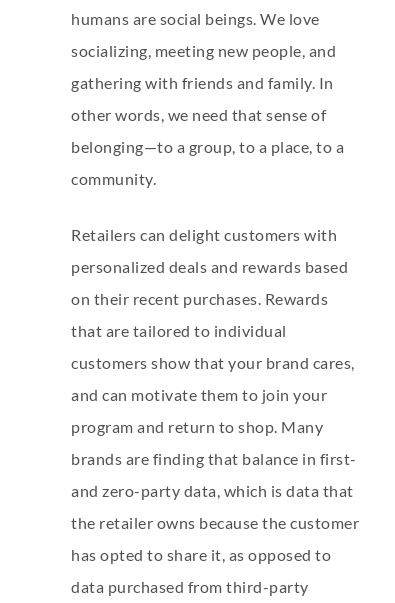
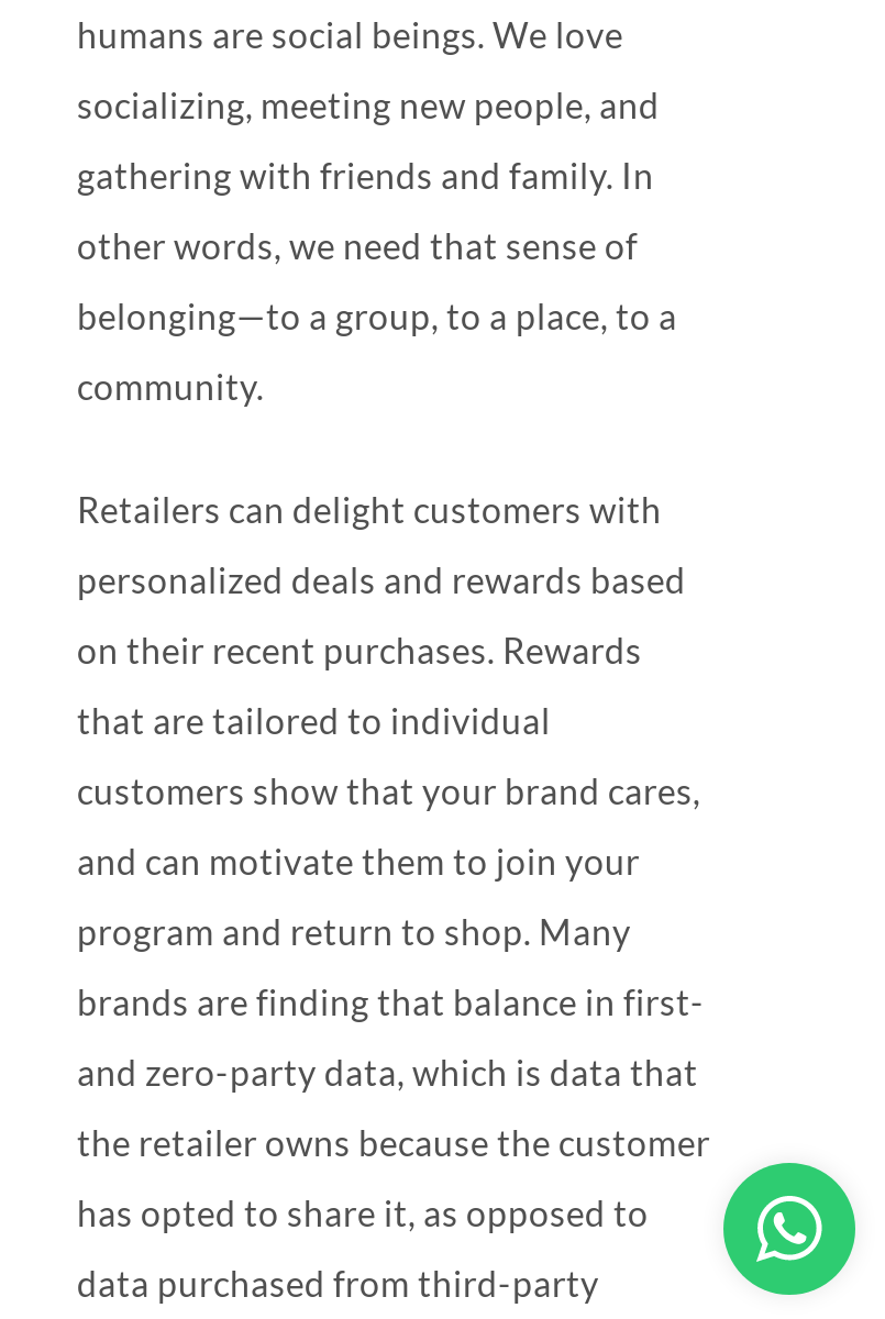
none -> [719,1160,860,1298] [image]

